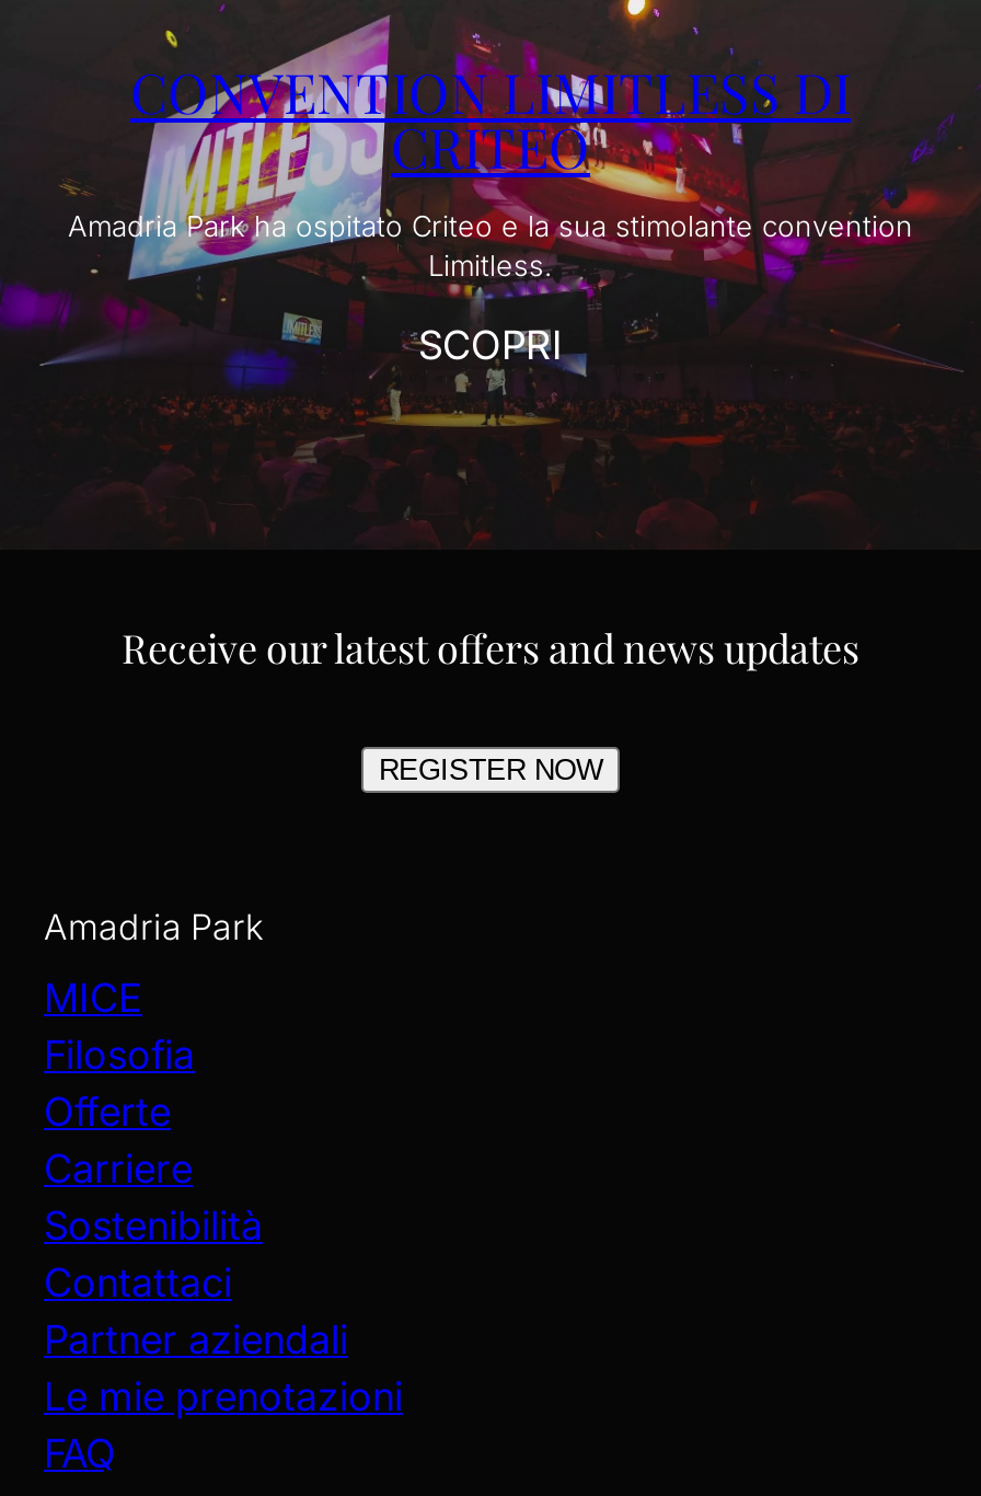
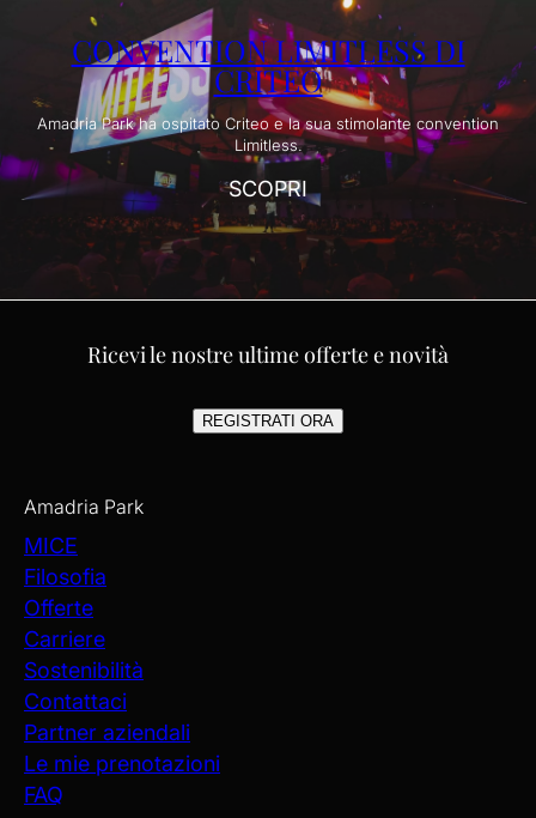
[122,622,859,675] Receive our latest offers and news updates -> [87,340,449,369] Ricevi le nostre ultime offerte e novità
[379,754,602,787] REGISTER NOW -> [202,412,334,430] REGISTRATI ORA

